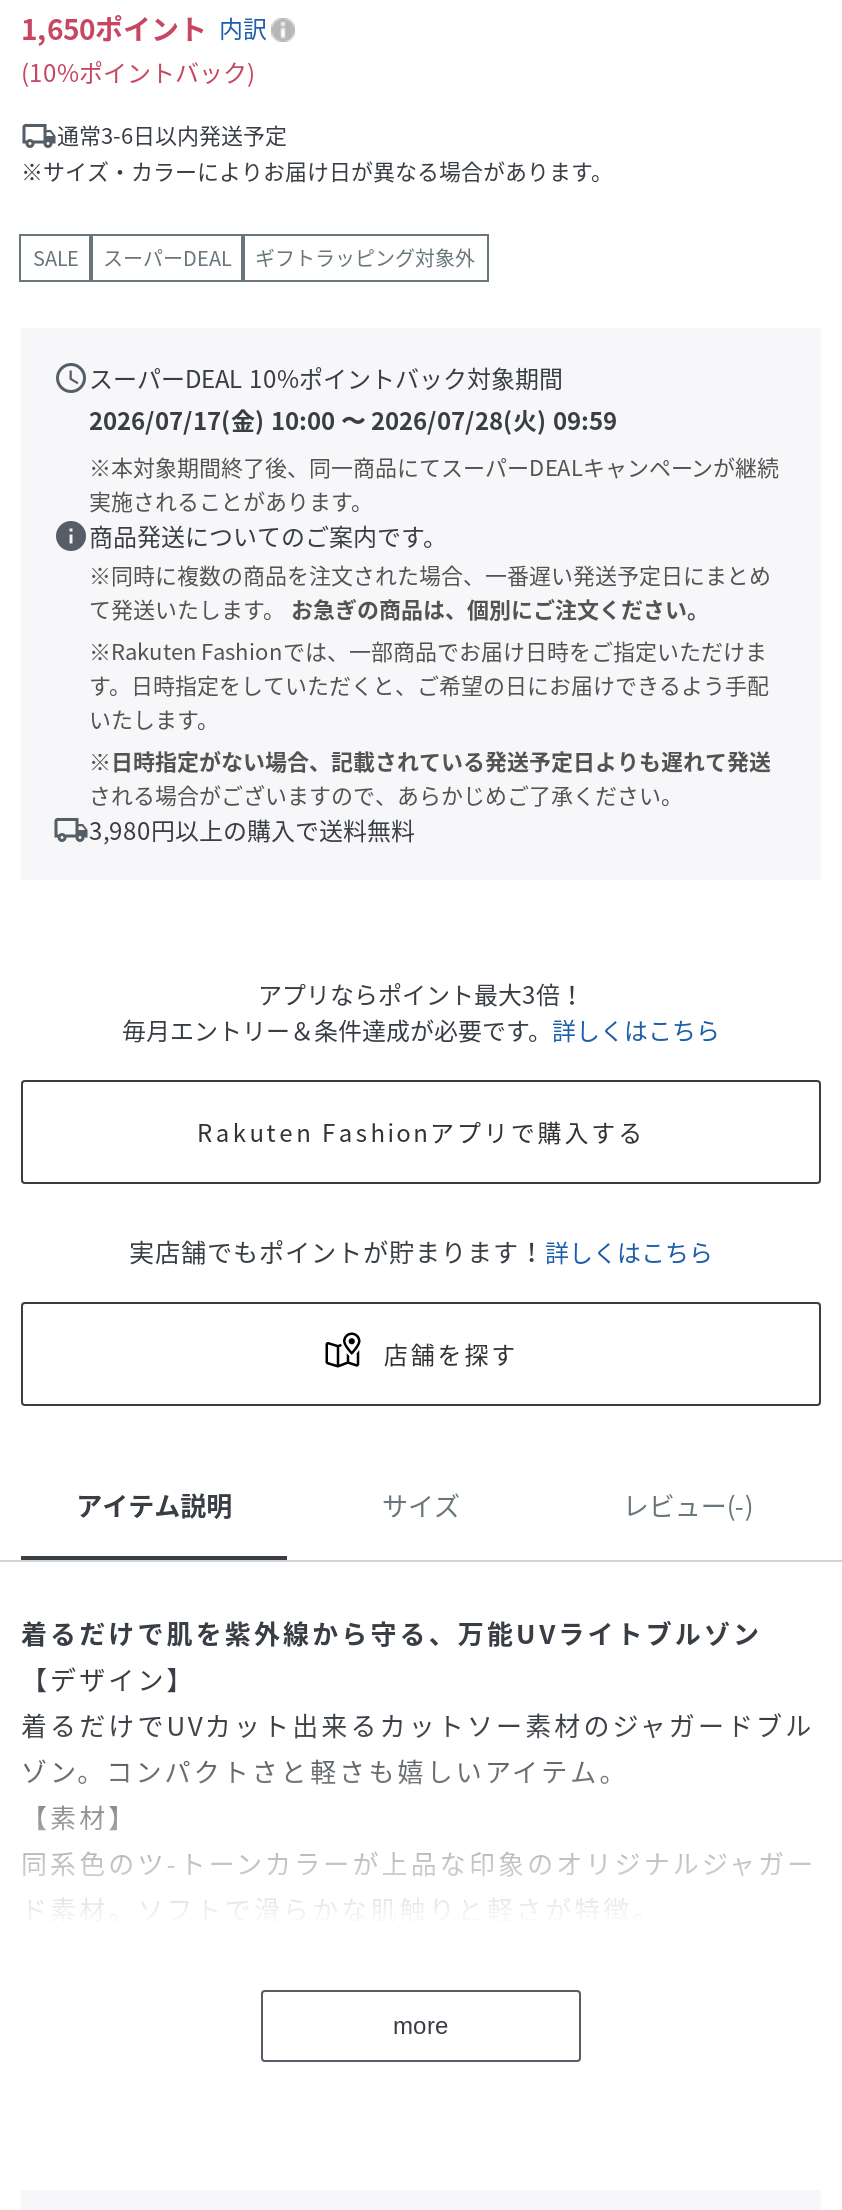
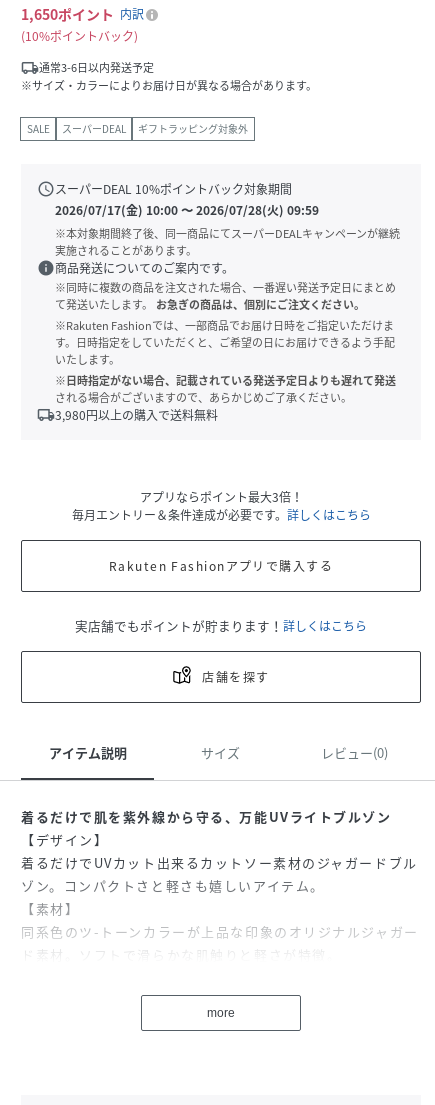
[623,1486,753,1524] レビュー(-) -> [321,743,388,762] レビュー(0)

